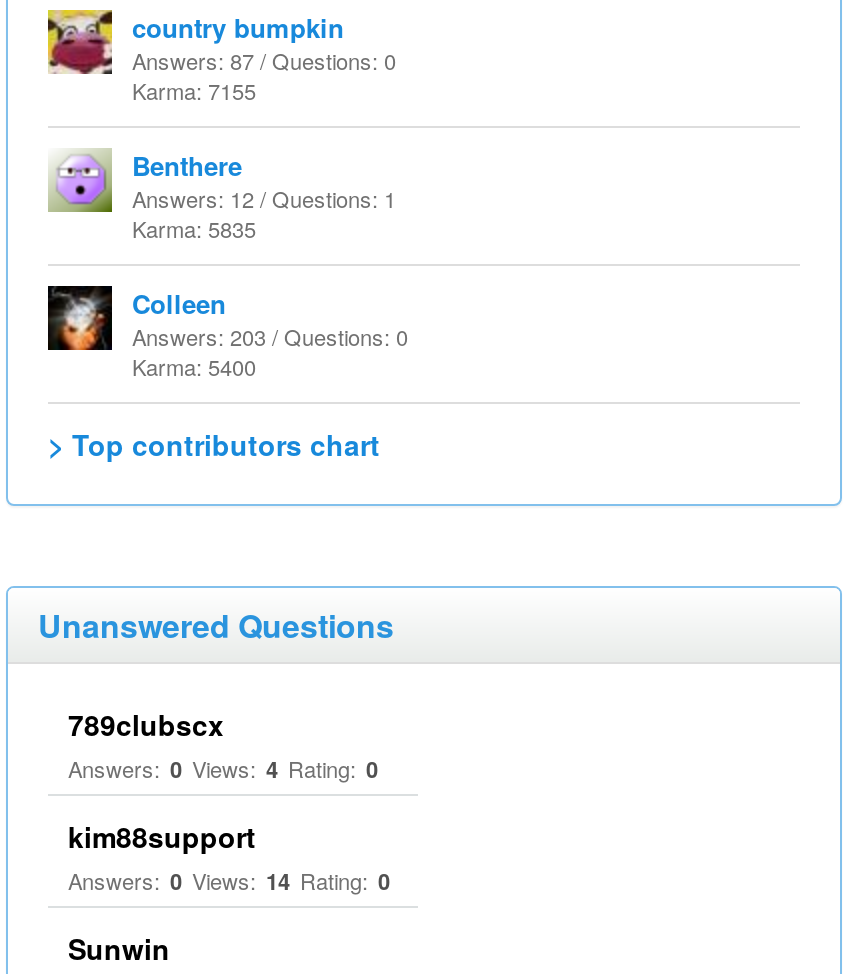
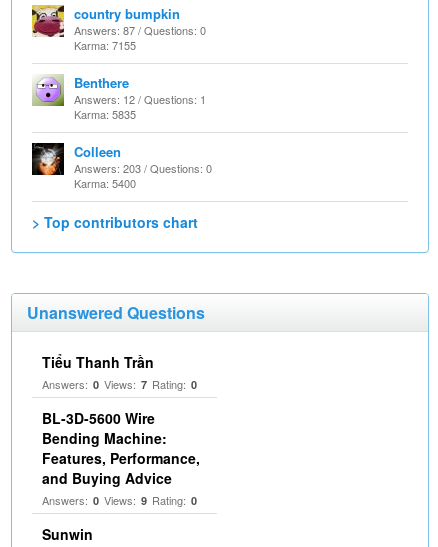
[68,704,378,784] 789clubscx | Answers: 0 Views: 4 Rating: 0 -> [42,352,197,392] Tiểu Thanh Trần | Answers: 0 Views: 7 Rating: 0
[68,816,390,896] kim88support | Answers: 0 Views: 14 Rating: 0 -> [42,408,200,508] BL-3D-5600 Wire | Bending Machine: | Features, Performance, | and Buying Advice | Answers: 0 Views: 9 Rating: 0

